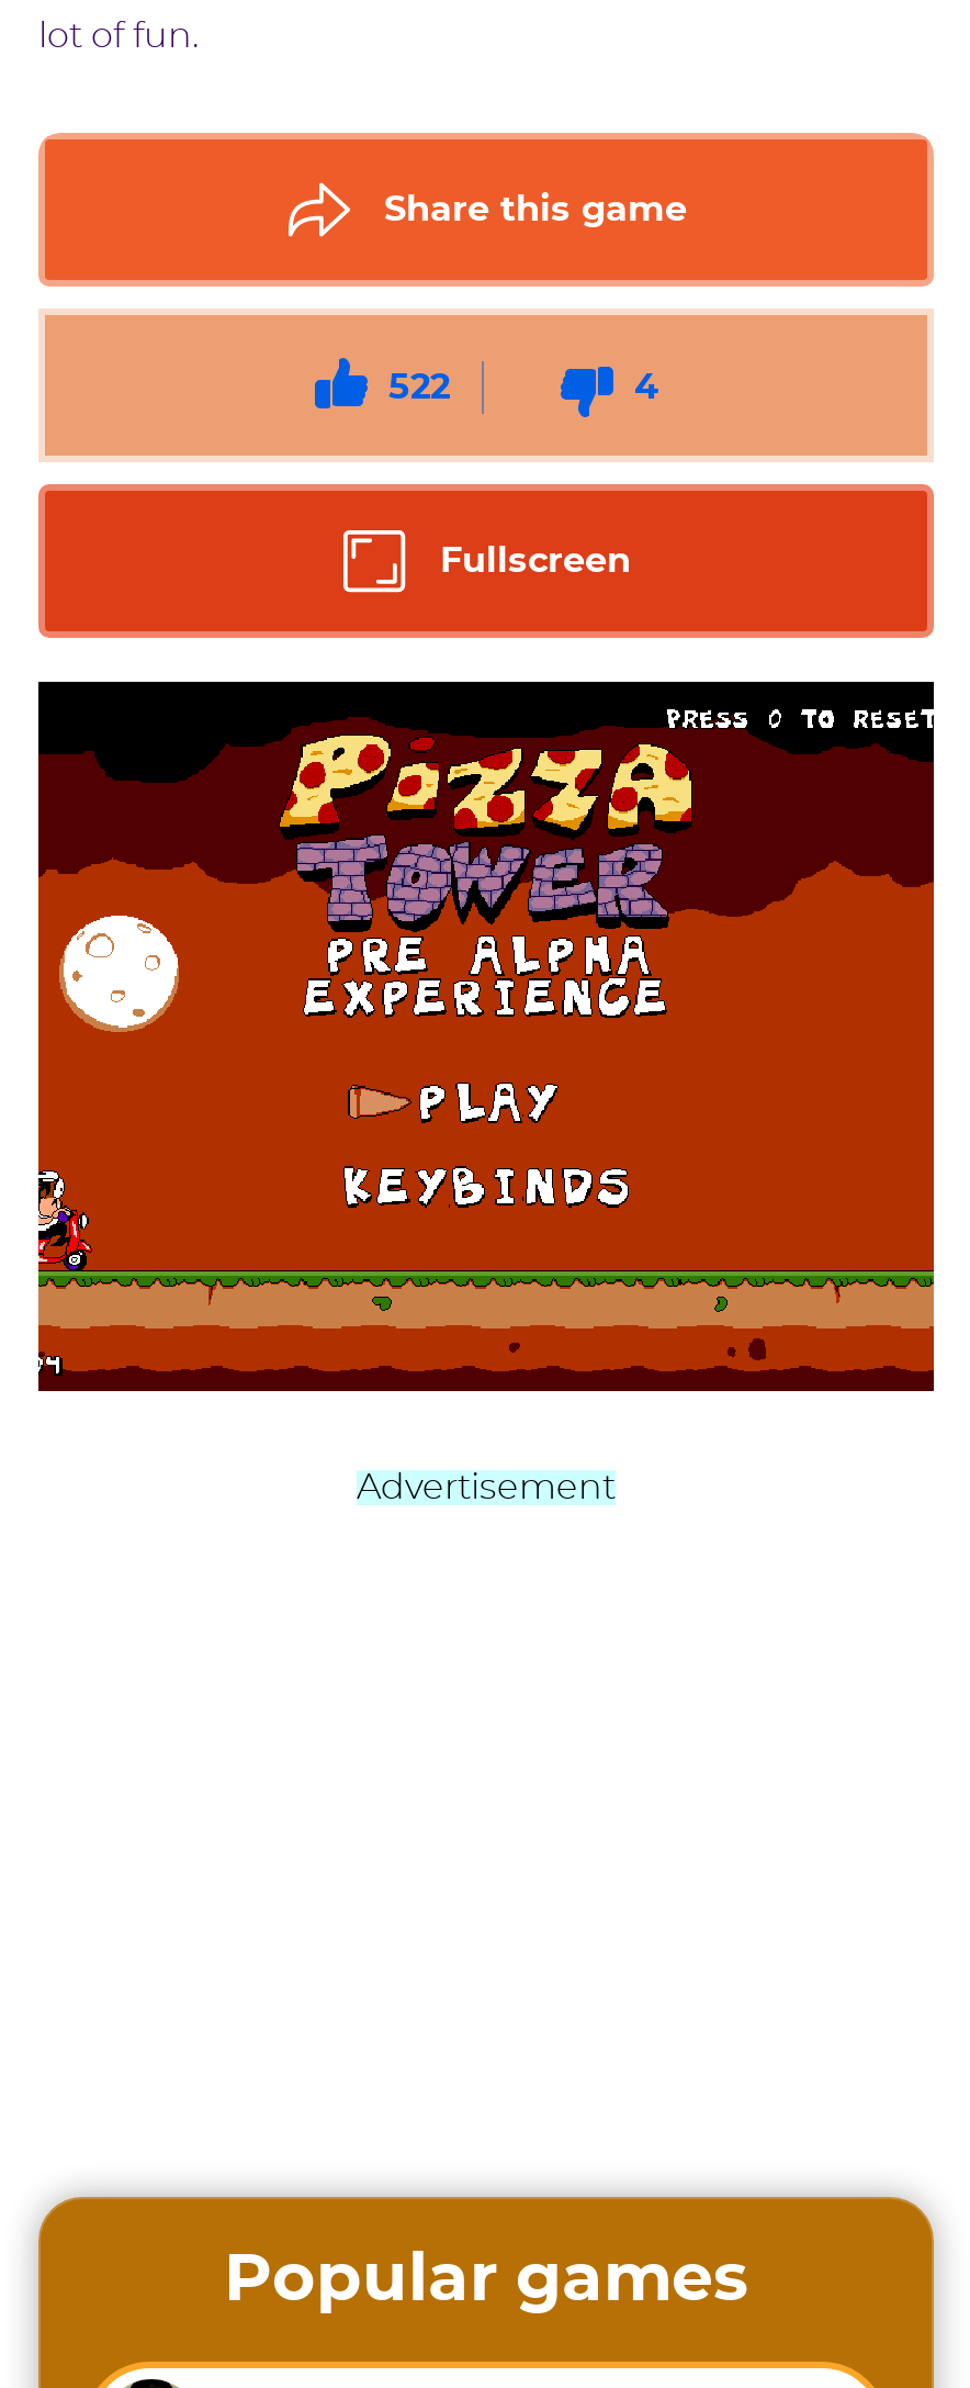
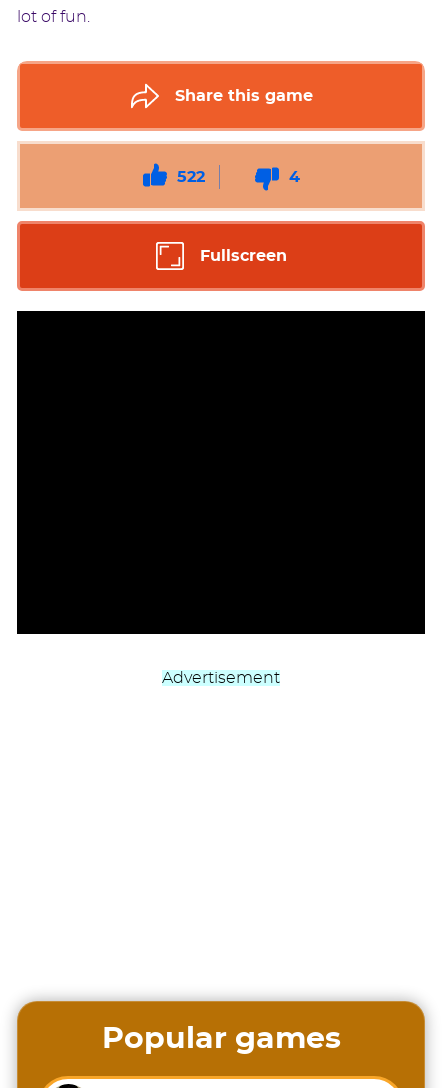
[36,706,936,1391] [image] -> none

